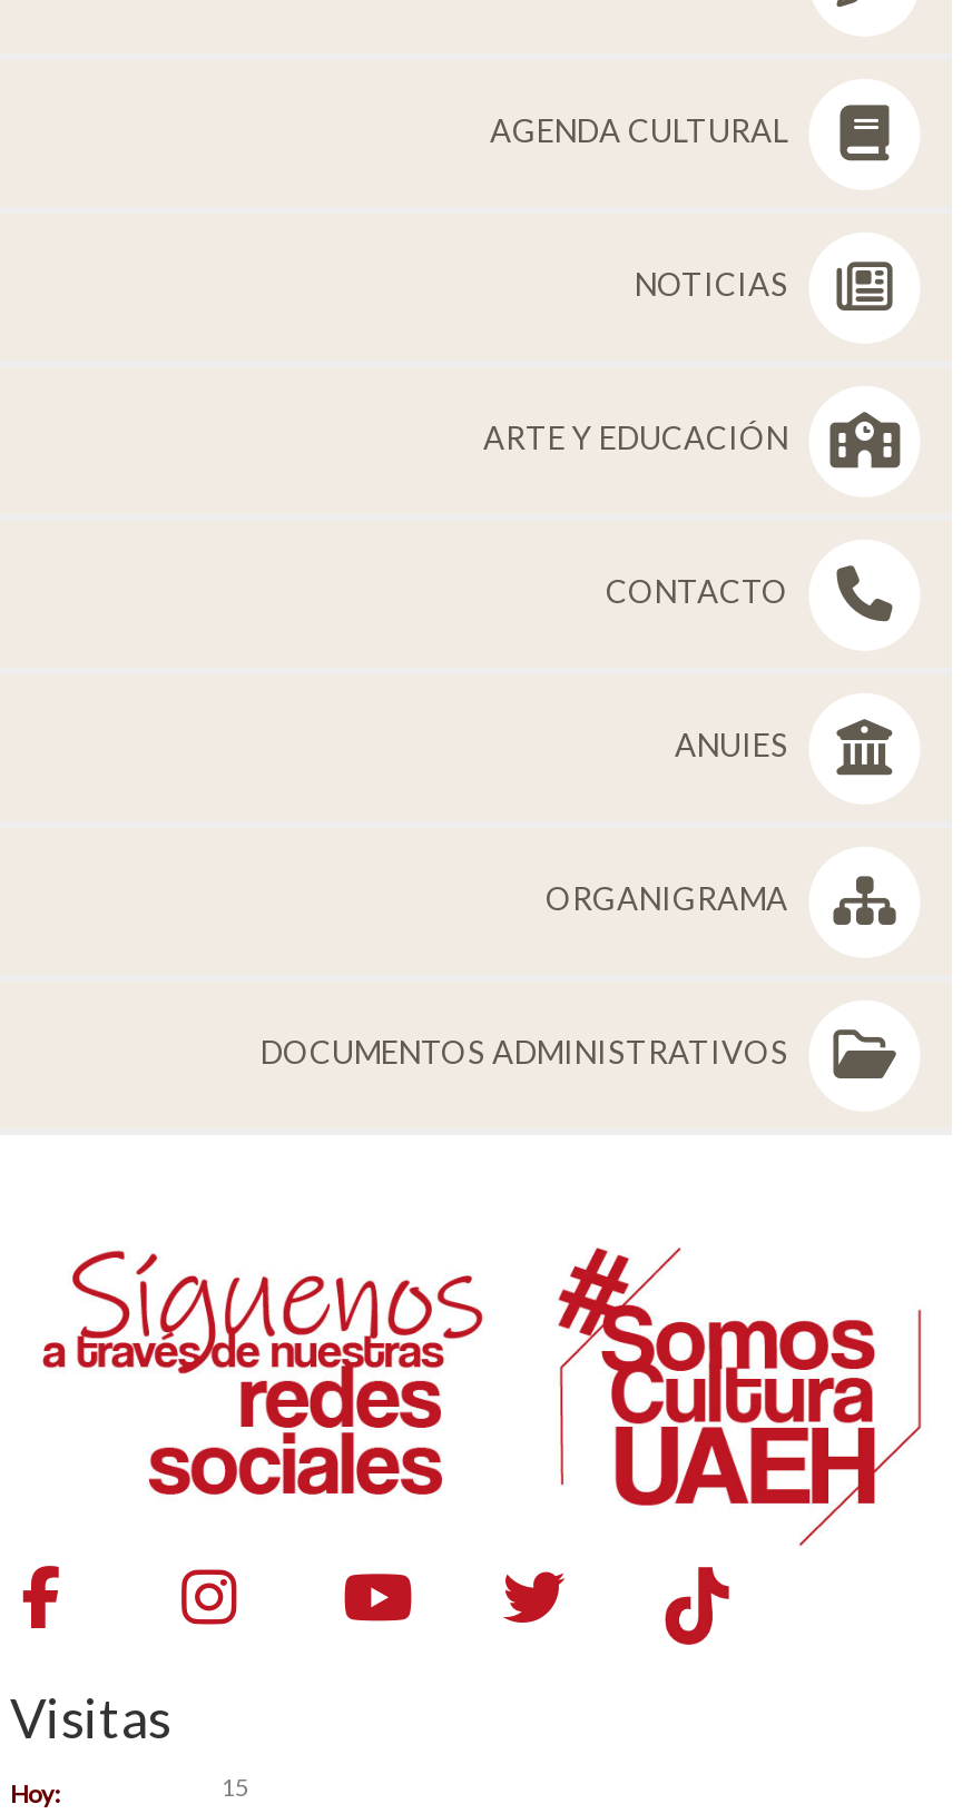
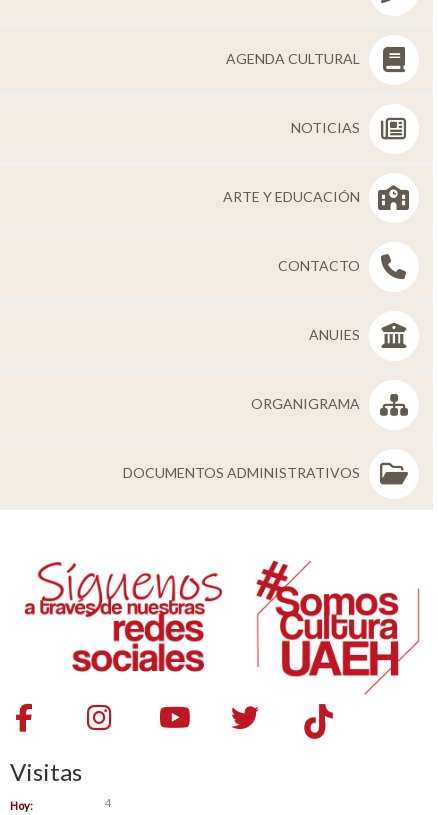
[222,1772,248,1801] 15 -> [105,796,111,809] 4

